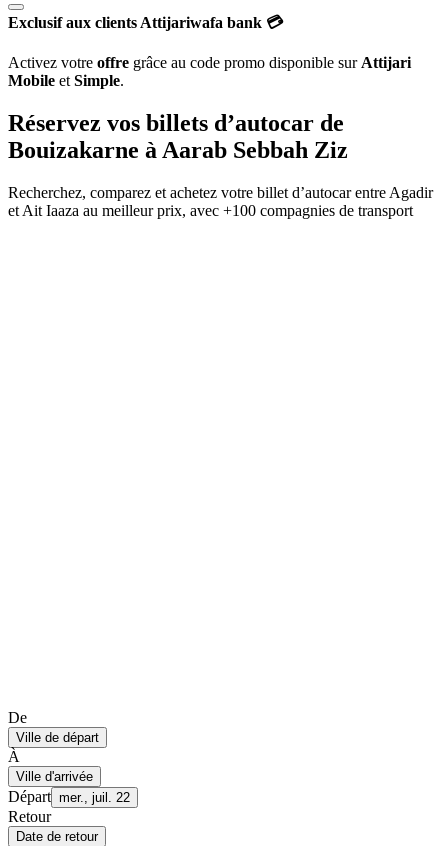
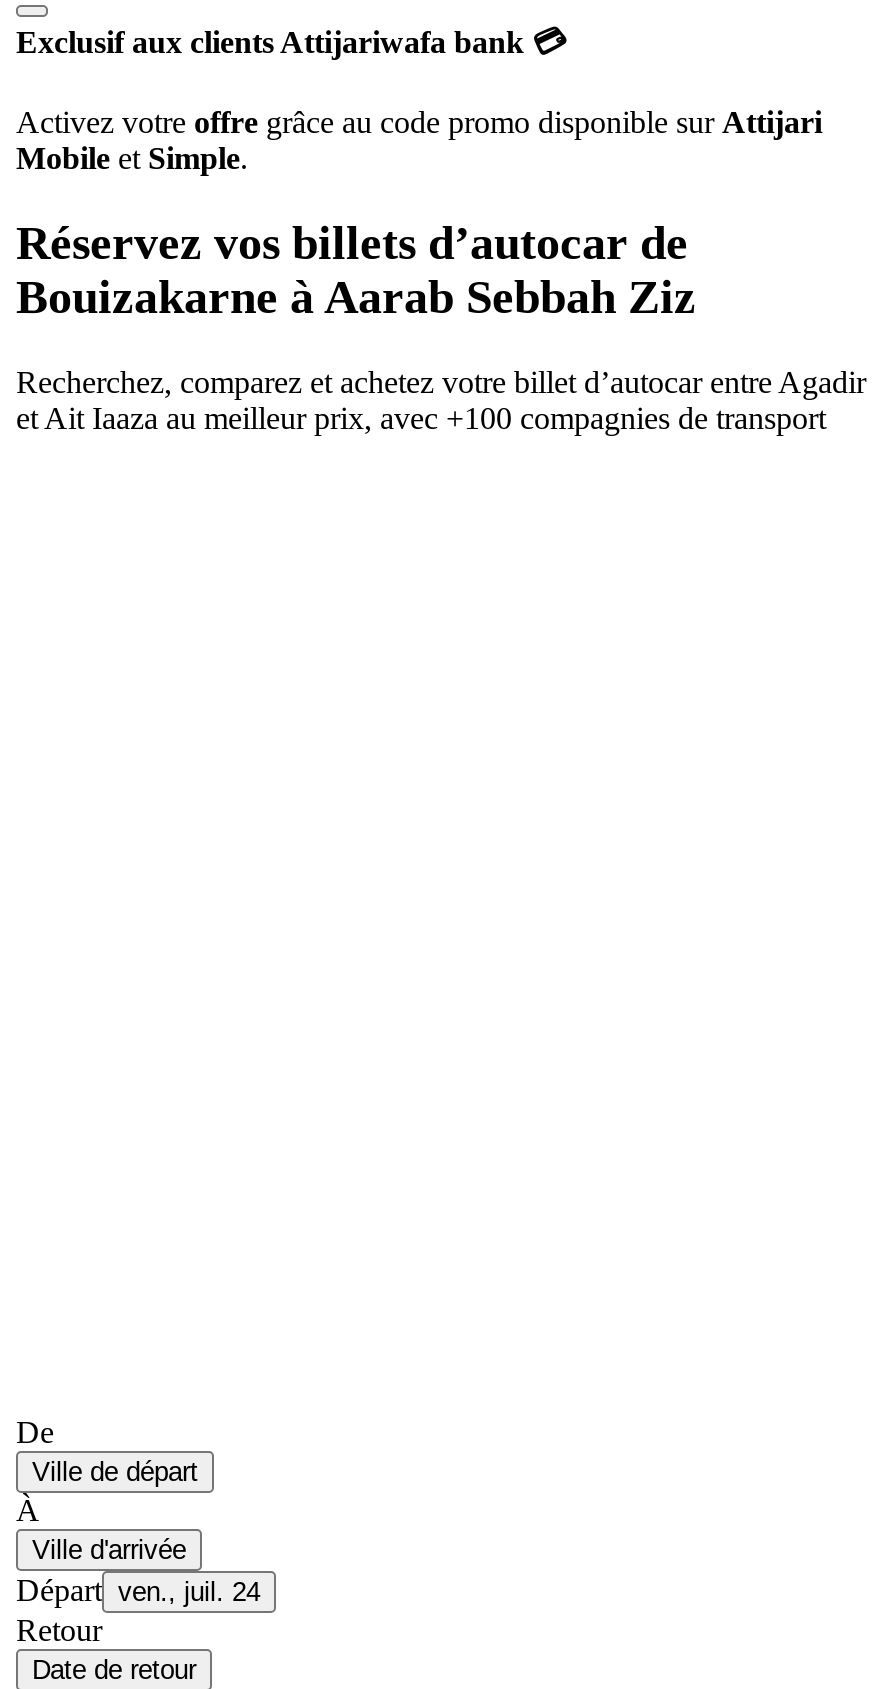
[8,788,130,805] Départ mer., juil. 22 -> [16,1573,260,1607] Départ ven., juil. 24

